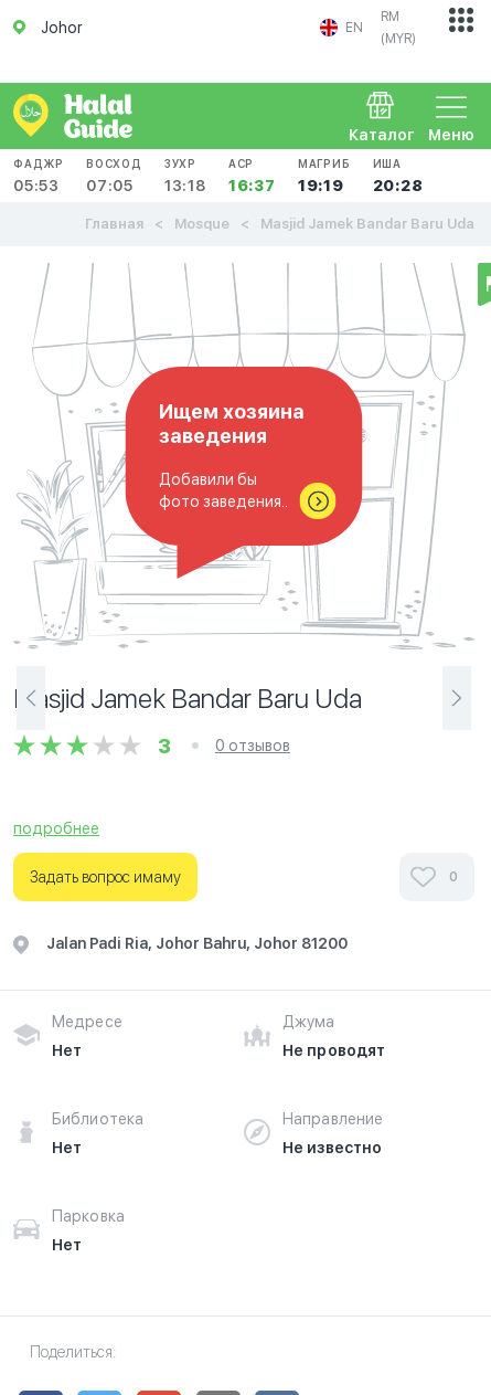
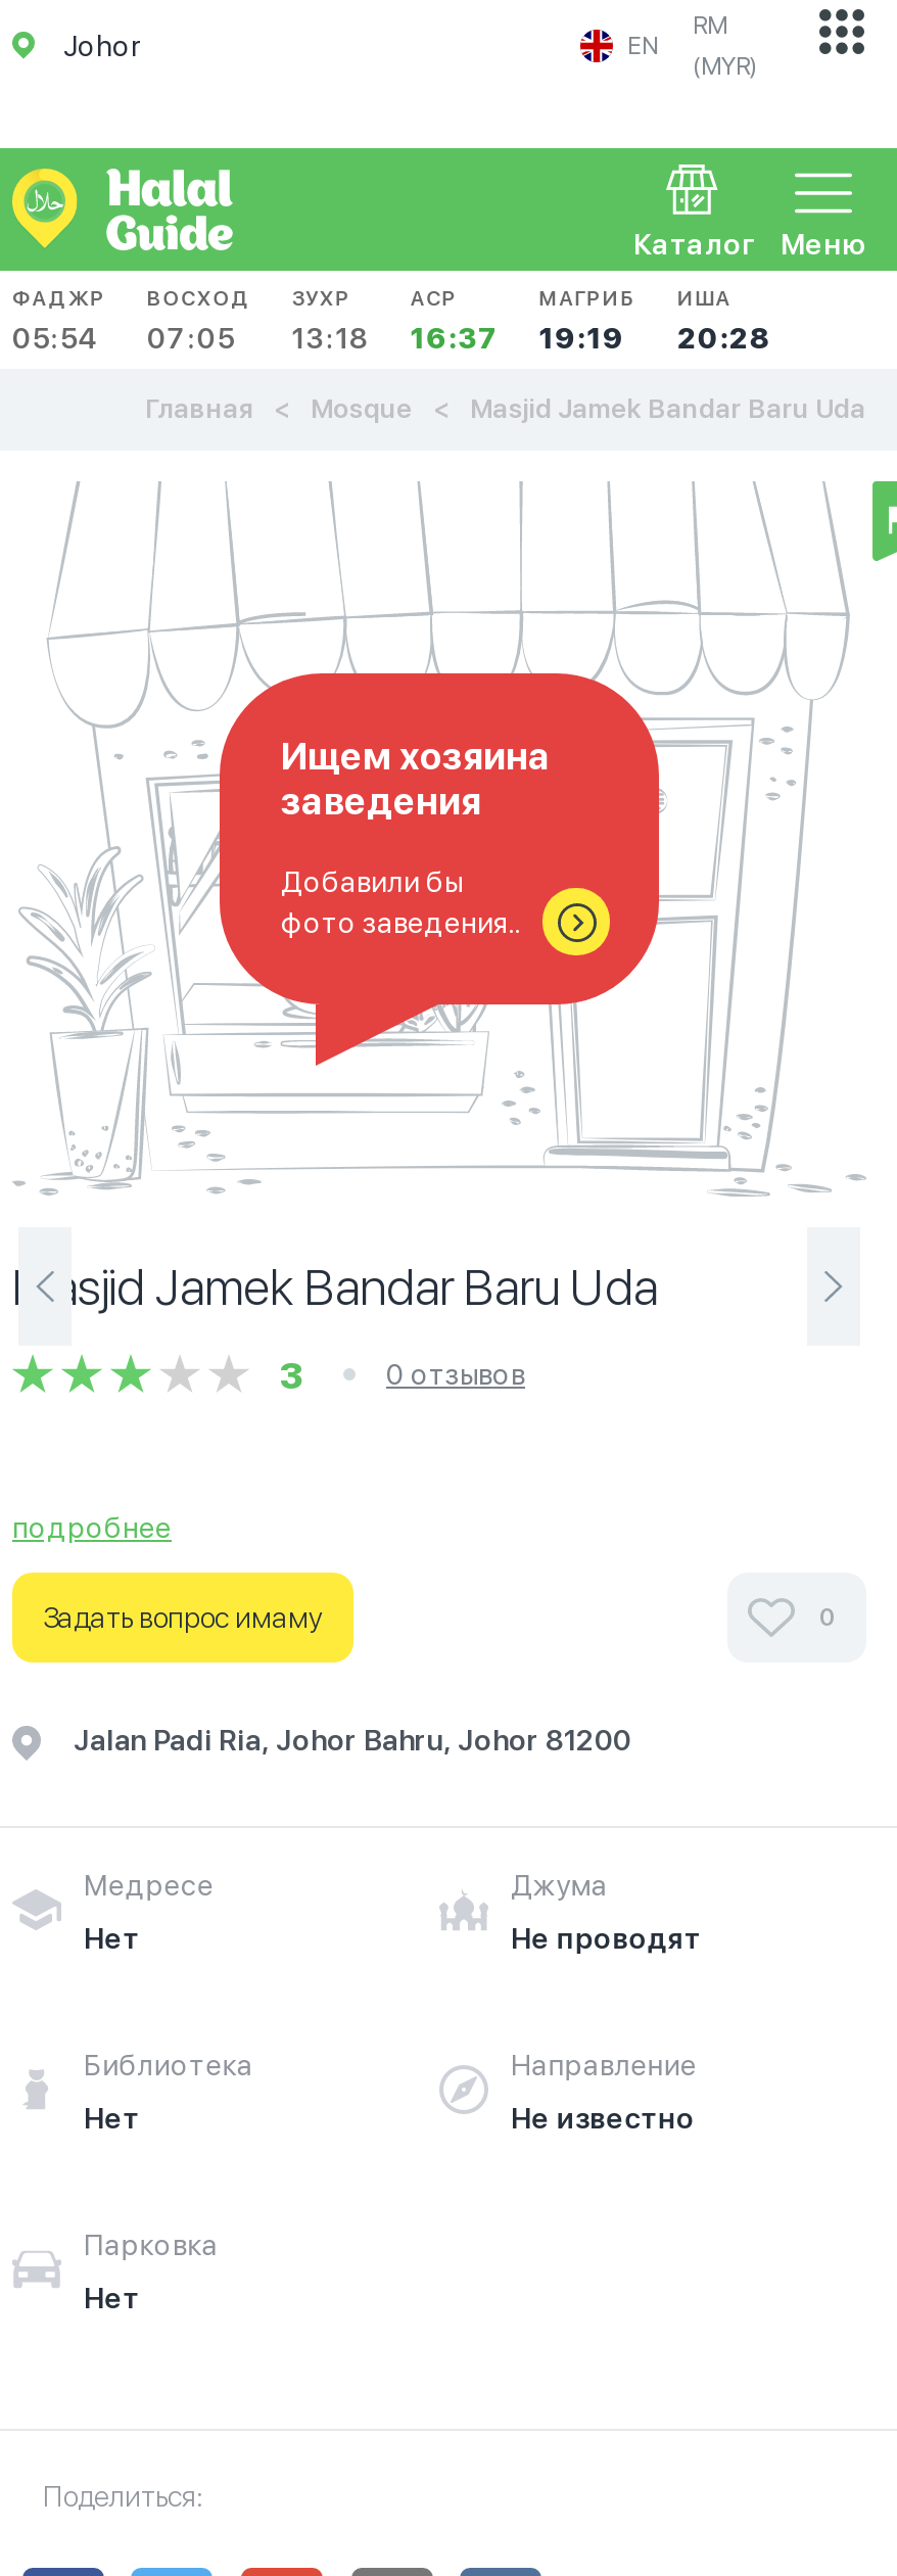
[13,177,423,194] 05:53 07:05 13:18 16:37 19:19 20:28 -> [12,322,772,355] 05:54 07:05 13:18 16:37 19:19 20:28

